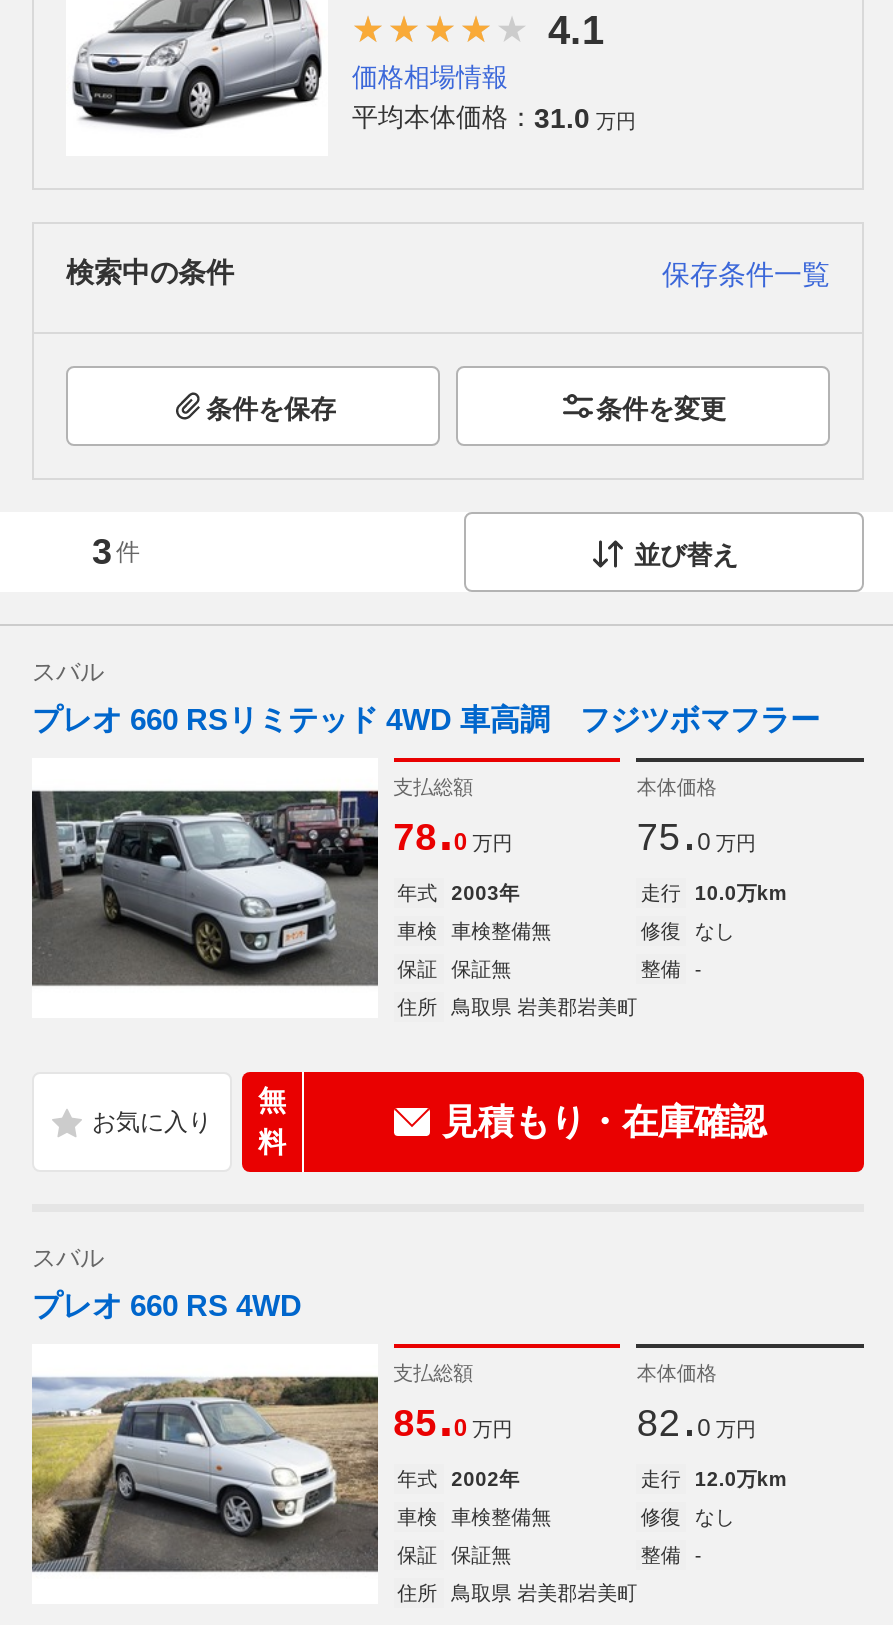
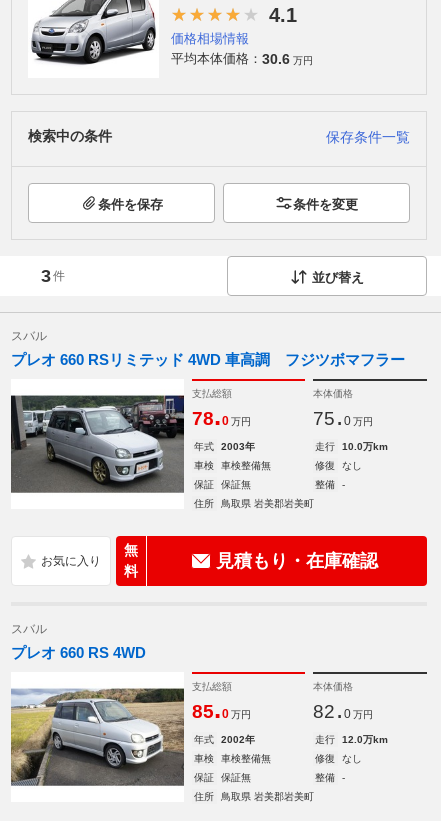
[352,101,636,133] 平均本体価格：31.0 万円 -> [171,50,313,66] 平均本体価格：30.6 万円

